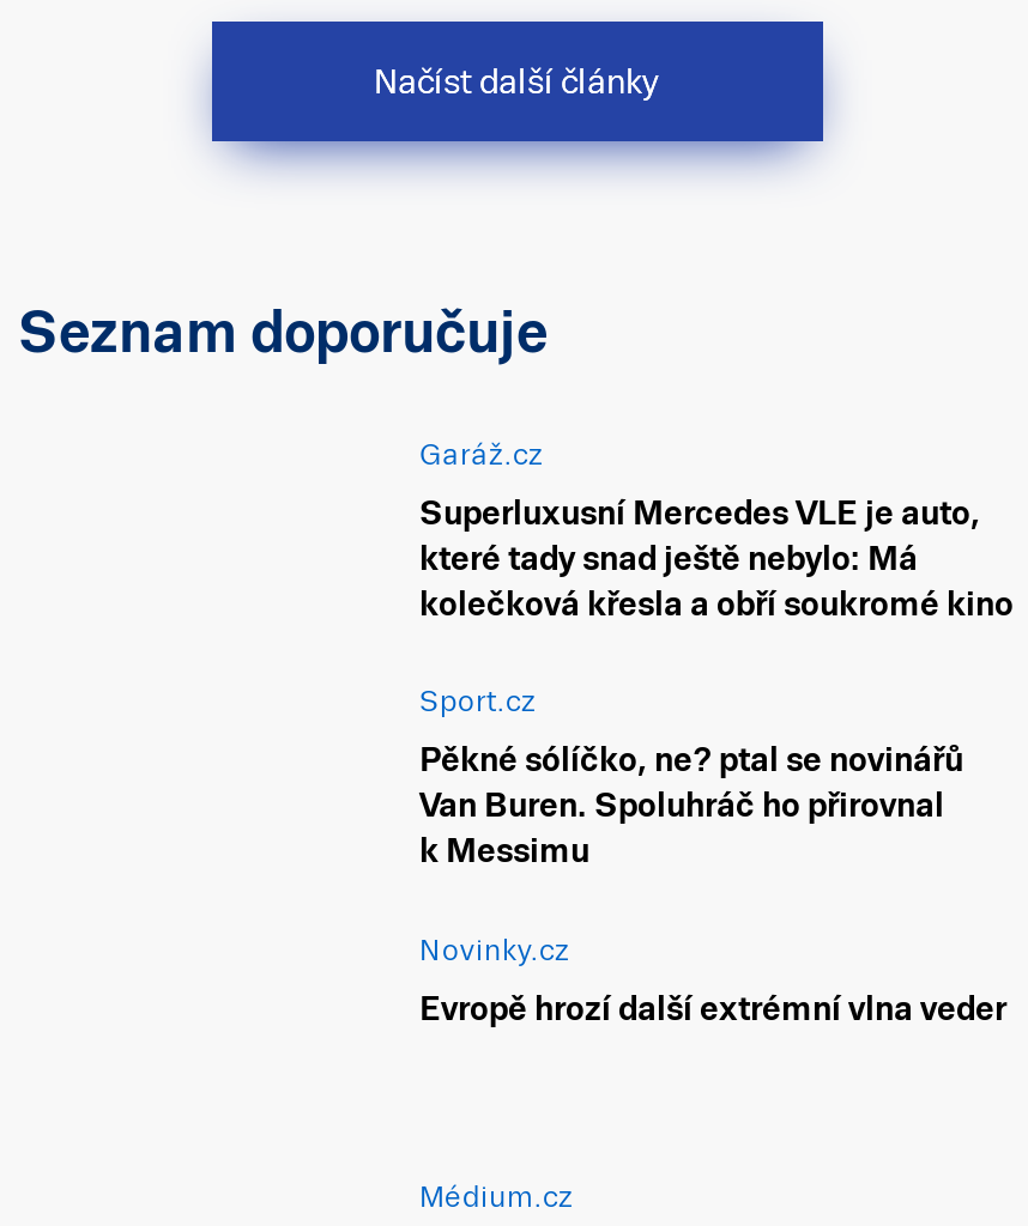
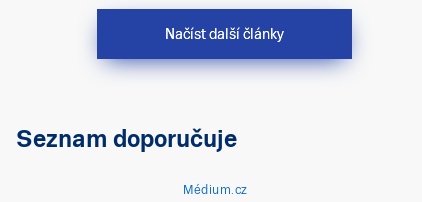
[419,438,1014,1027] Garáž.cz | Superluxusní Mercedes VLE je auto, | které tady snad ještě nebylo: Má | kolečková křesla a obří soukromé kino | Sport.cz | Pěkné sólíčko, ne? ptal se novinářů | Van Buren. Spoluhráč ho přirovnal | k Messimu | Novinky.cz | Evropě hrozí další extrémní vlna veder -> none

